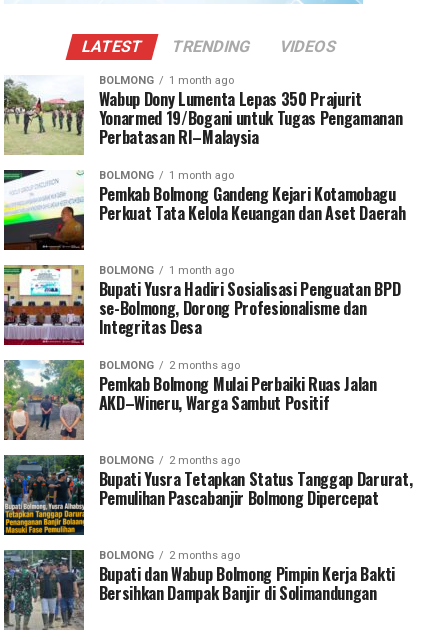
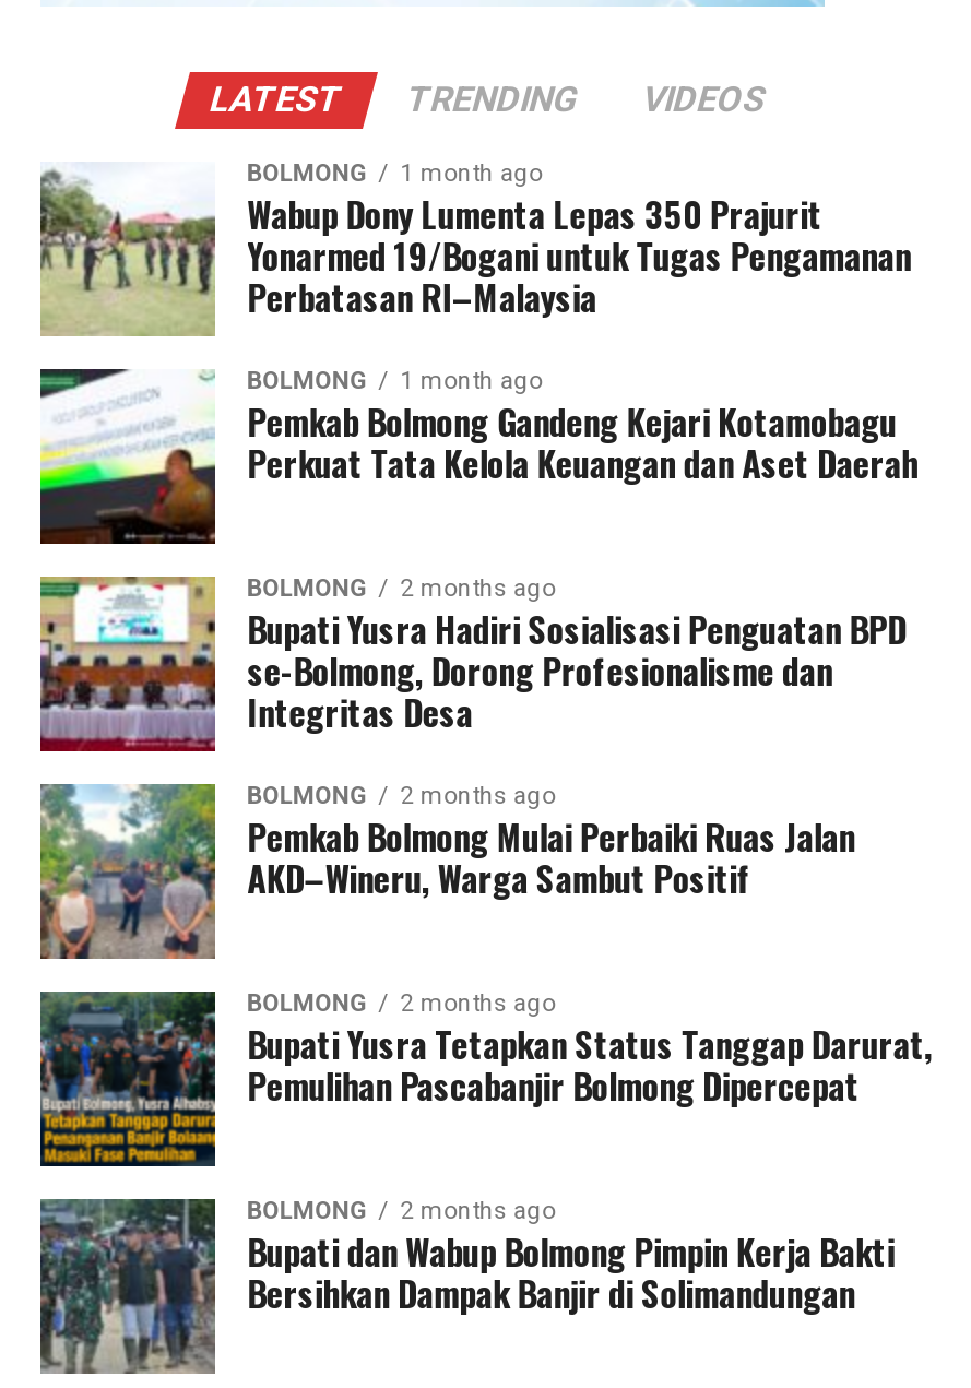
[99,264,234,277] BOLMONG 1 month ago -> [247,576,555,604] BOLMONG 2 months ago

